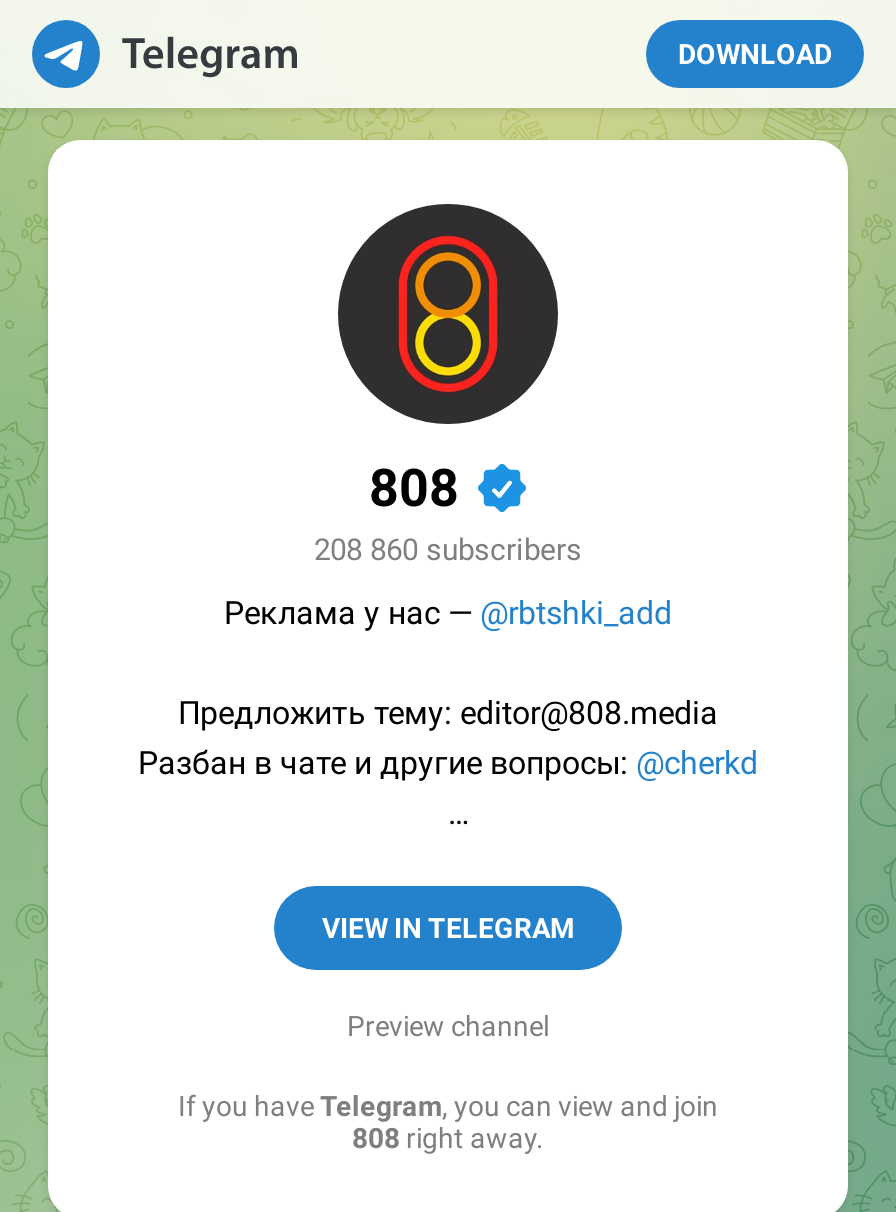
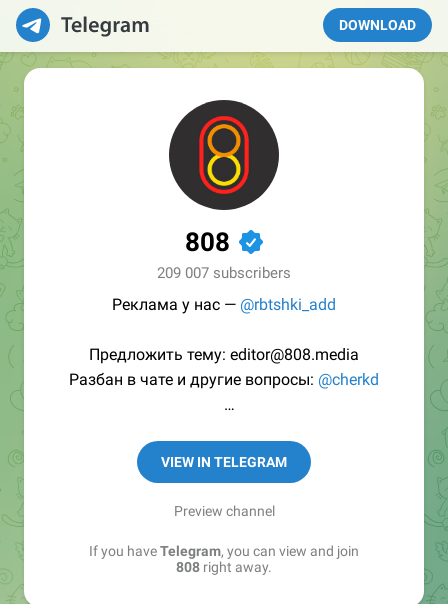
[314,532,582,568] 208 860 subscribers -> [157,264,291,282] 209 007 subscribers

